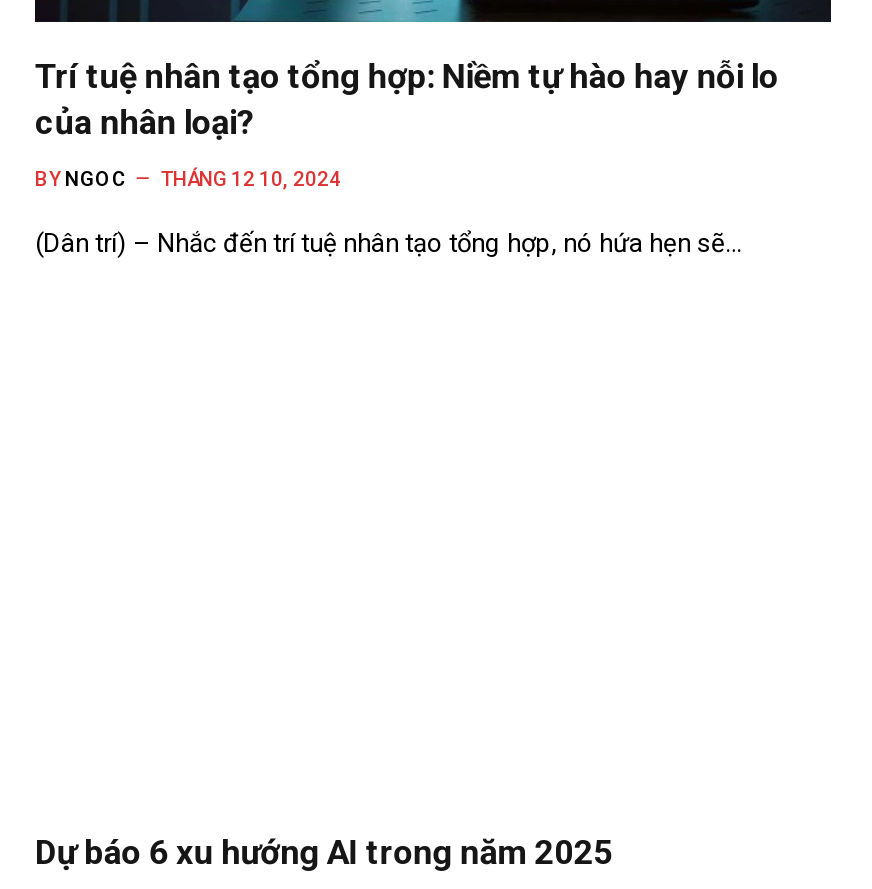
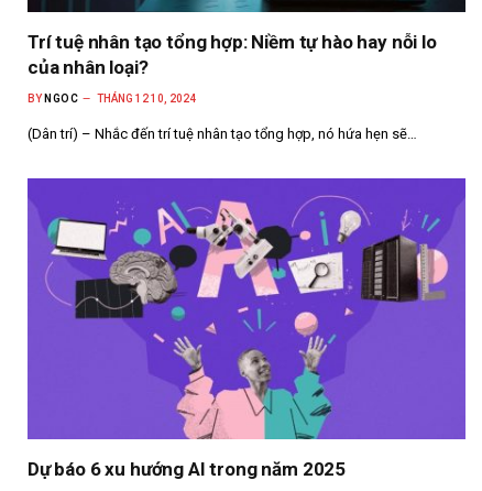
none -> [26,177,467,440] [image]

